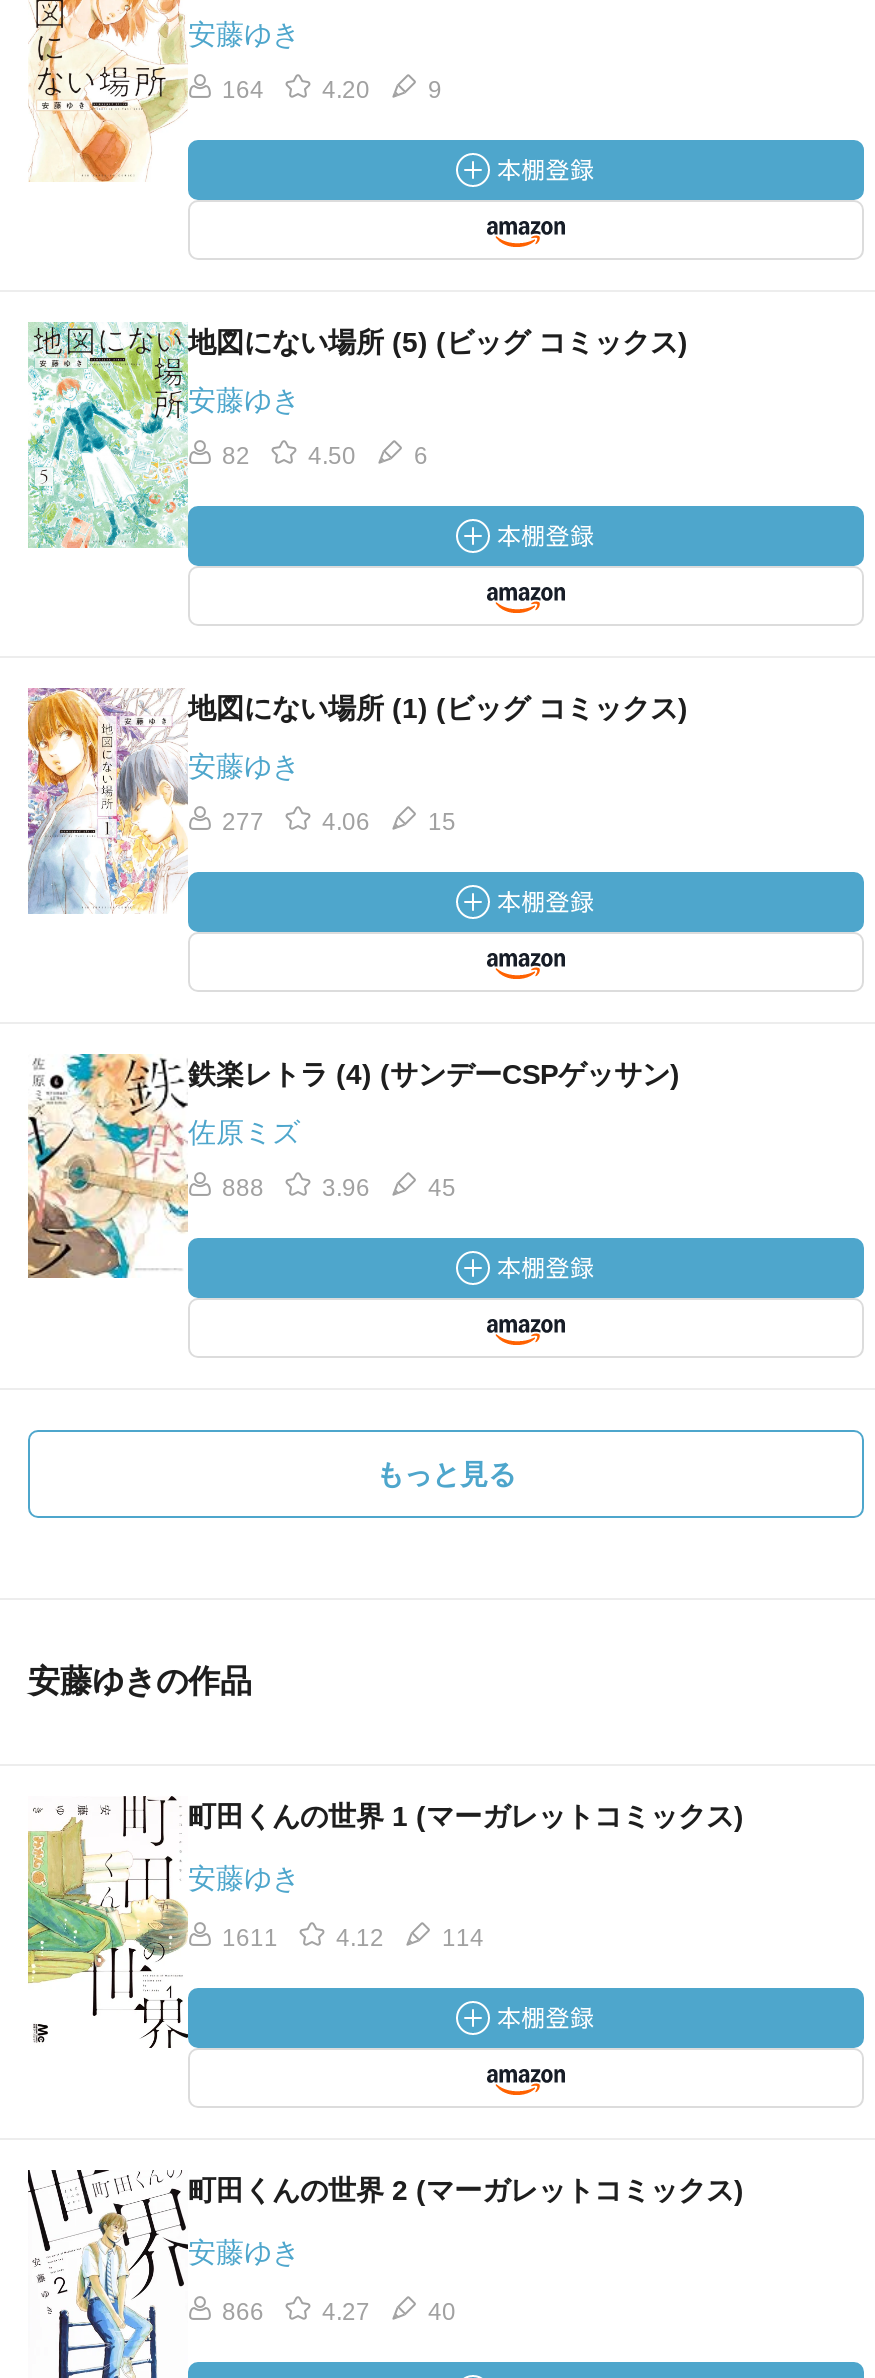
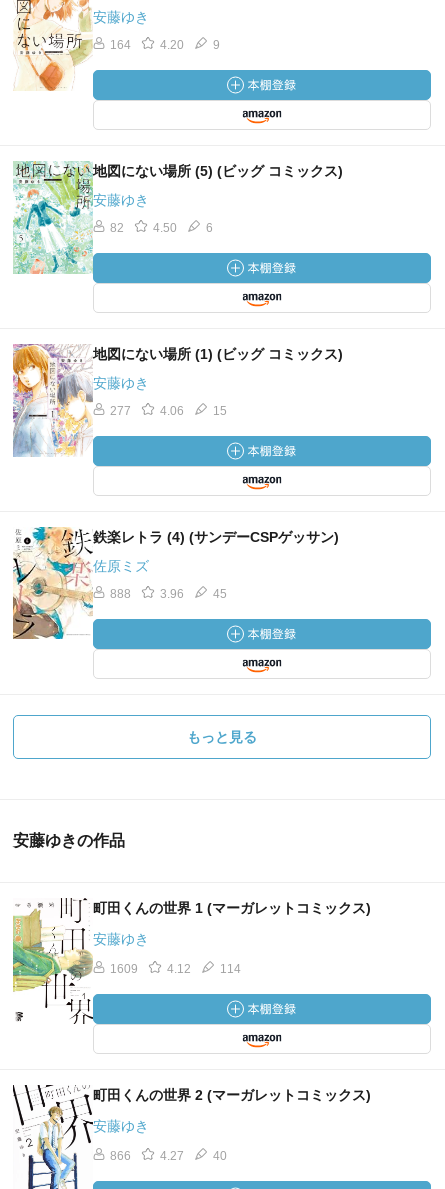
[222,1924,278,1952] 1611 -> [110,962,138,976] 1609

